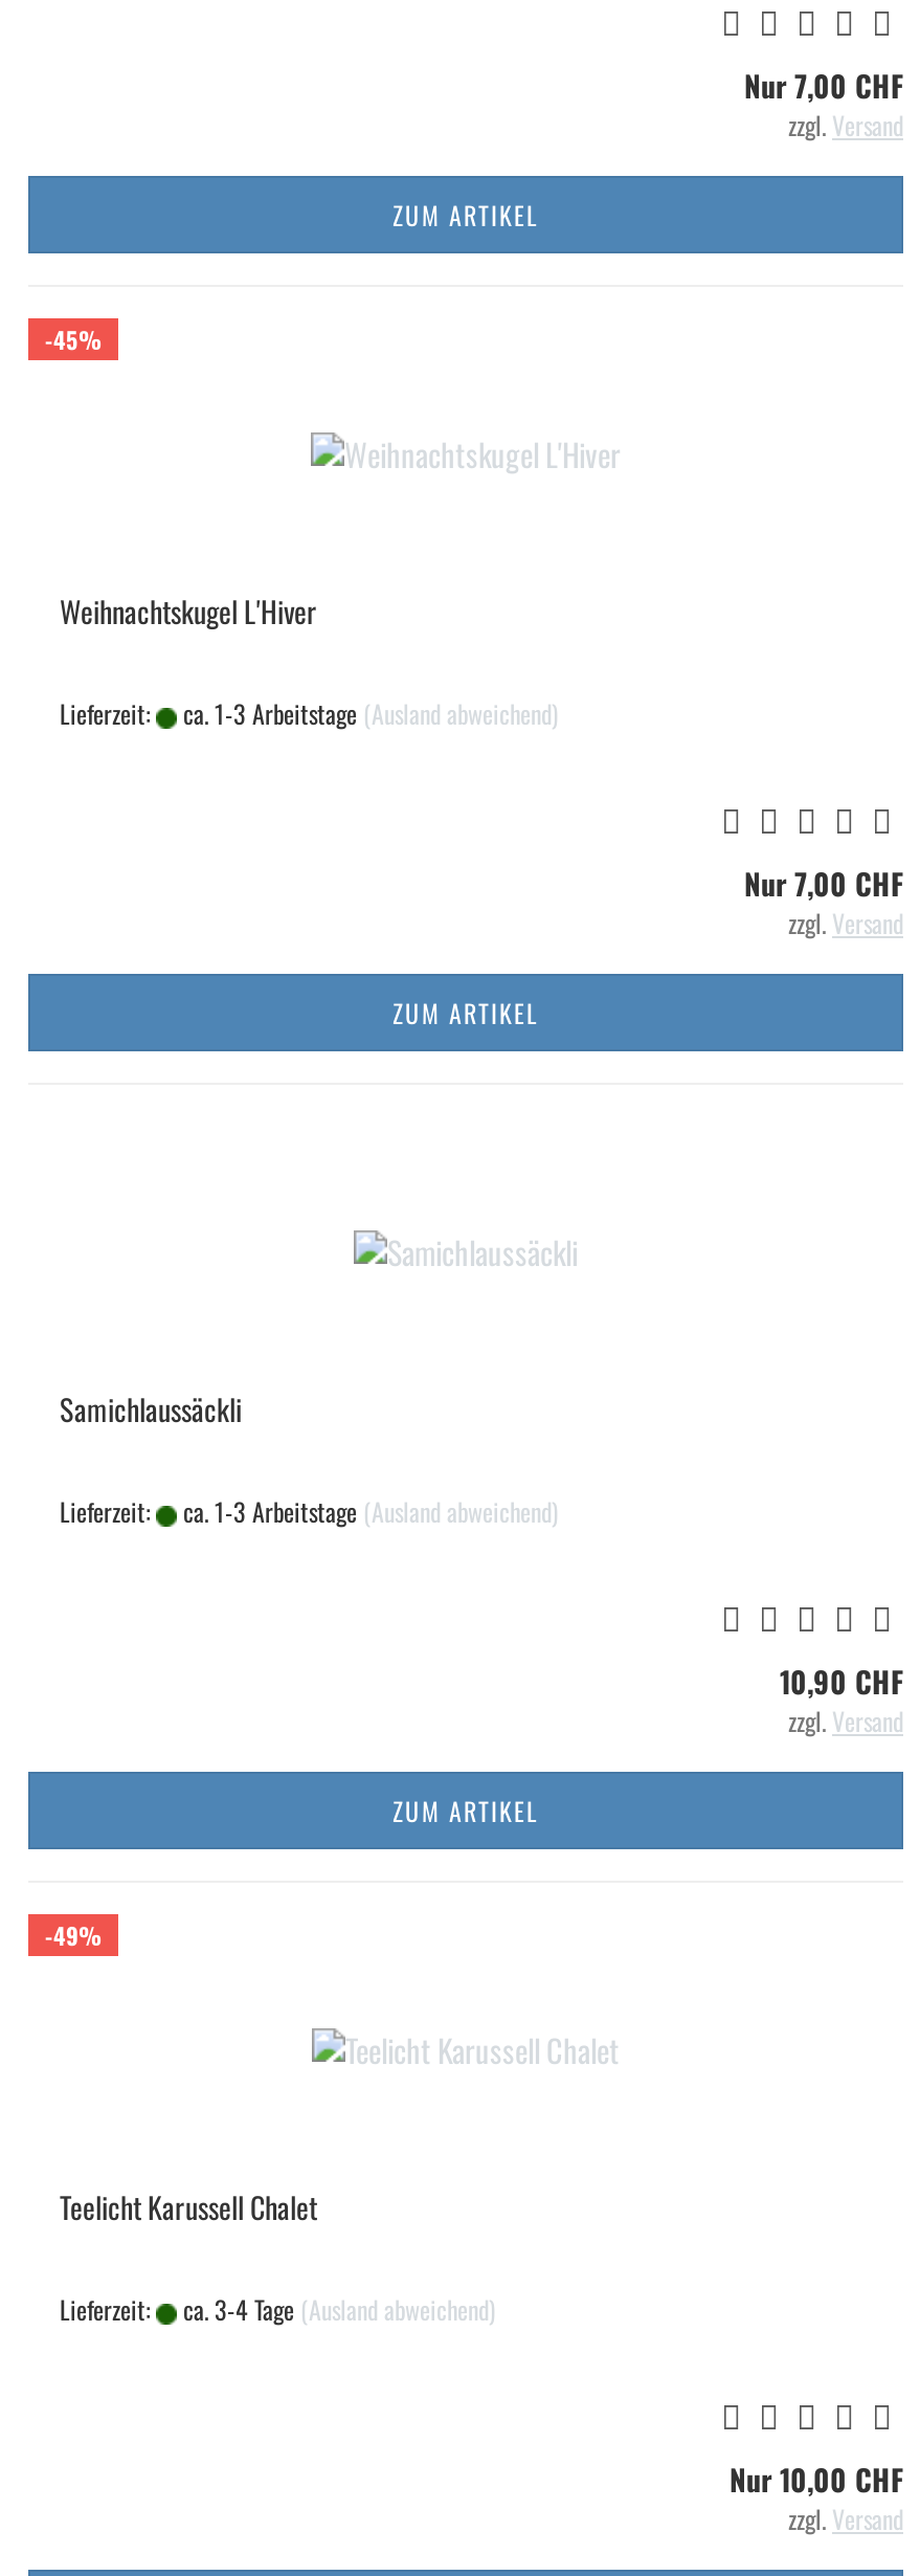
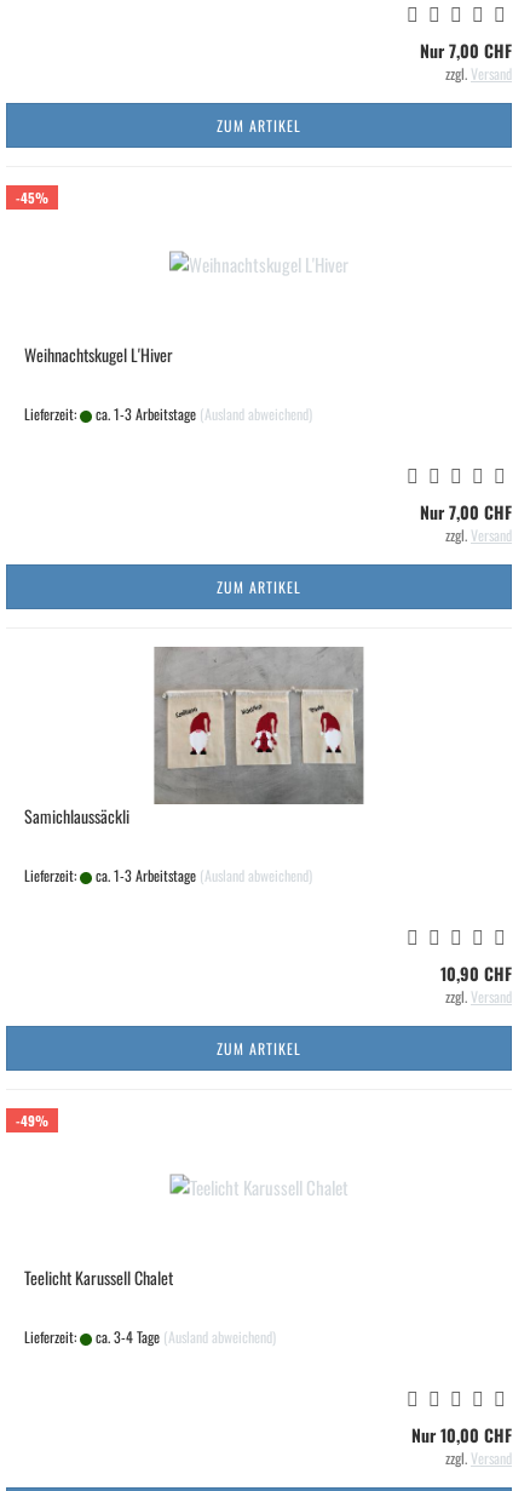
none -> [152,646,365,805] [image]

